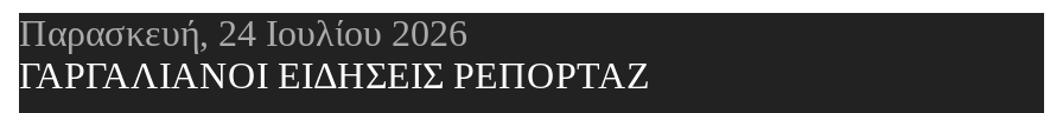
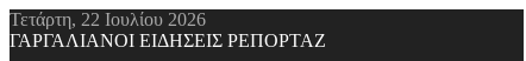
[19,13,467,53] Παρασκευή, 24 Ιουλίου 2026 -> [10,9,206,29] Τετάρτη, 22 Ιουλίου 2026

